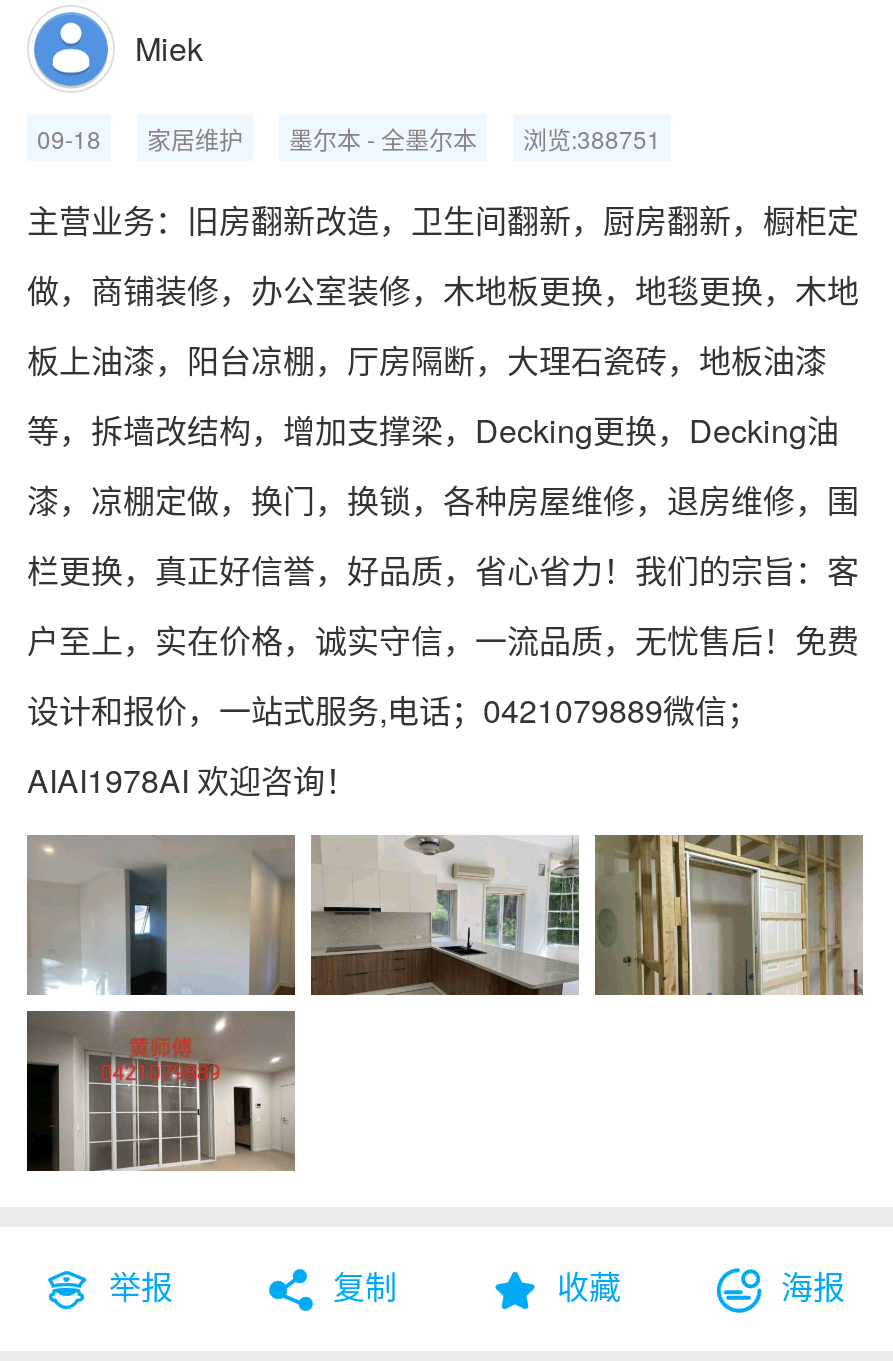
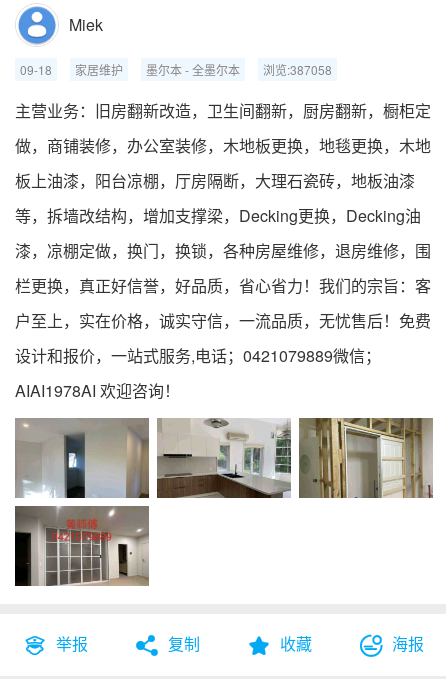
[37,121,661,155] 09-18 家居维护 墨尔本 - 全墨尔本 浏览:388751 -> [20,61,332,78] 09-18 家居维护 墨尔本 - 全墨尔本 浏览:387058

